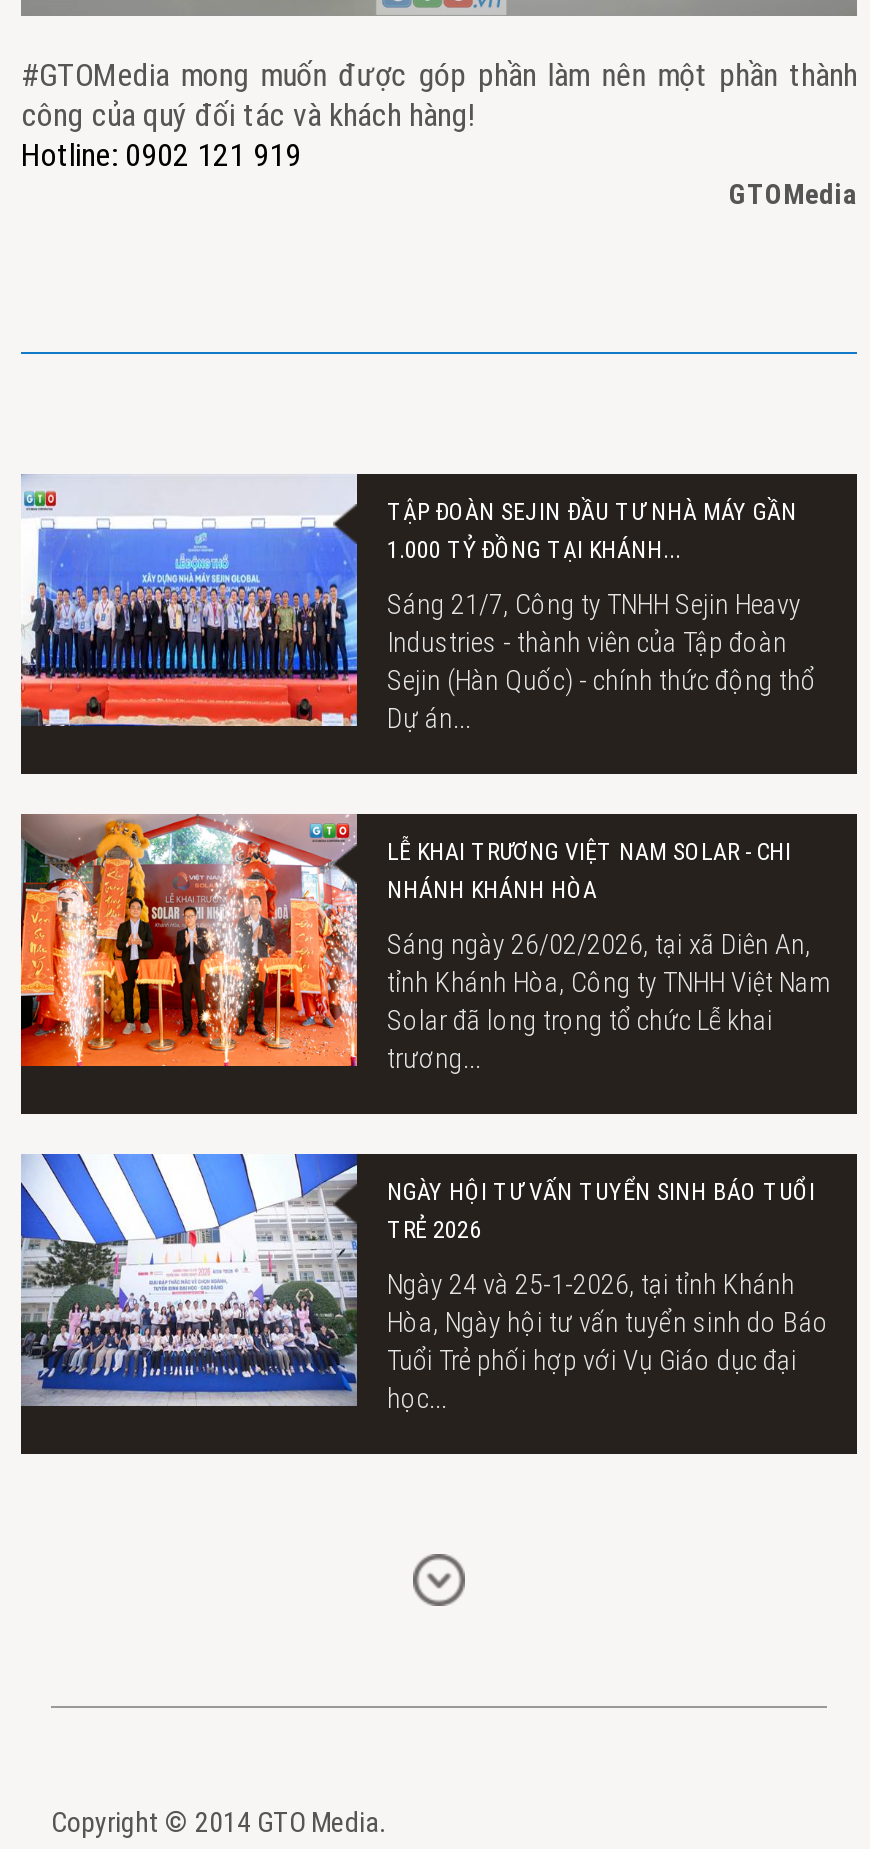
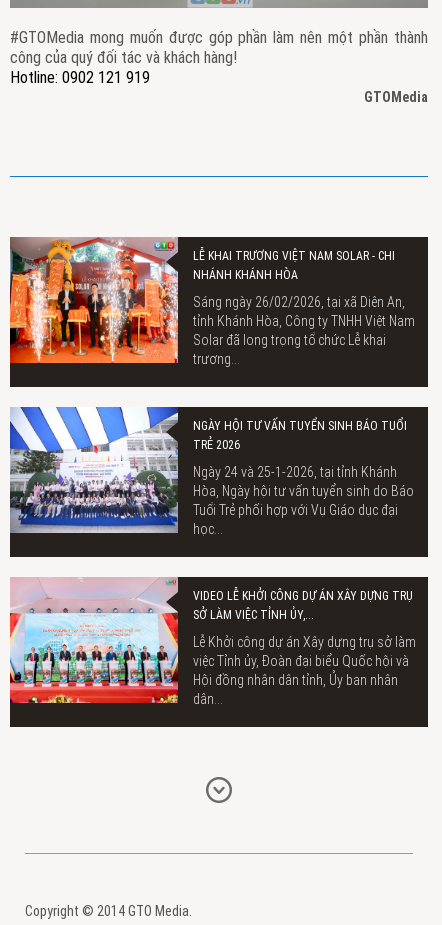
[19,474,815,735] [image] | TẬP ĐOÀN SEJIN ĐẦU TƯ NHÀ MÁY GẦN | 1.000 TỶ ĐỒNG TẠI KHÁNH... | Sáng 21/7, Công ty TNHH Sejin Heavy | Industries - thành viên của Tập đoàn | Sejin (Hàn Quốc) - chính thức động thổ | Dự án... -> none
moved [17,812,831,1415] -> [8,236,415,537]: [image] | LỄ KHAI TRƯƠNG VIỆT NAM SOLAR - CHI | NHÁNH KHÁNH HÒA | ... | Tuổi Trẻ phối hợp với Vụ Giáo dục đại | học...
none -> [9,577,416,707] [image] | VIDEO LỄ KHỞI CÔNG DỰ ÁN XÂY DỰNG TRỤ | SỞ LÀM VIỆC TỈNH ỦY,... | Lễ Khởi công dự án Xây dựng trụ sở làm | việc Tỉnh ủy, Đoàn đại biểu Quốc hội và | Hội đồng nhân dân tỉnh, Ủy ban nhân | dân...

